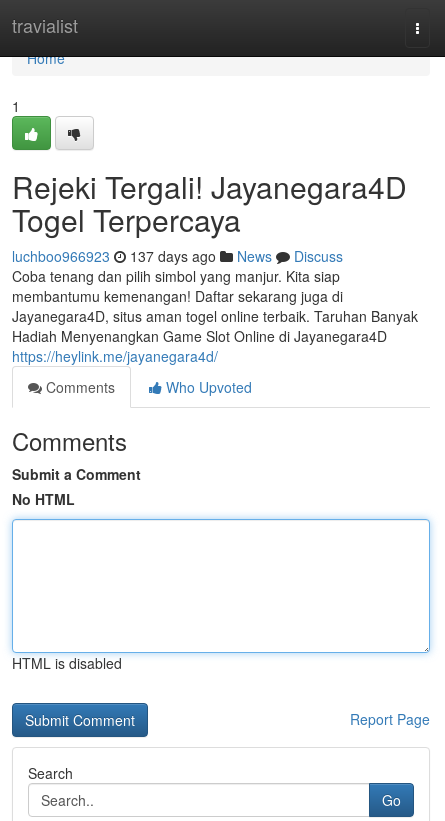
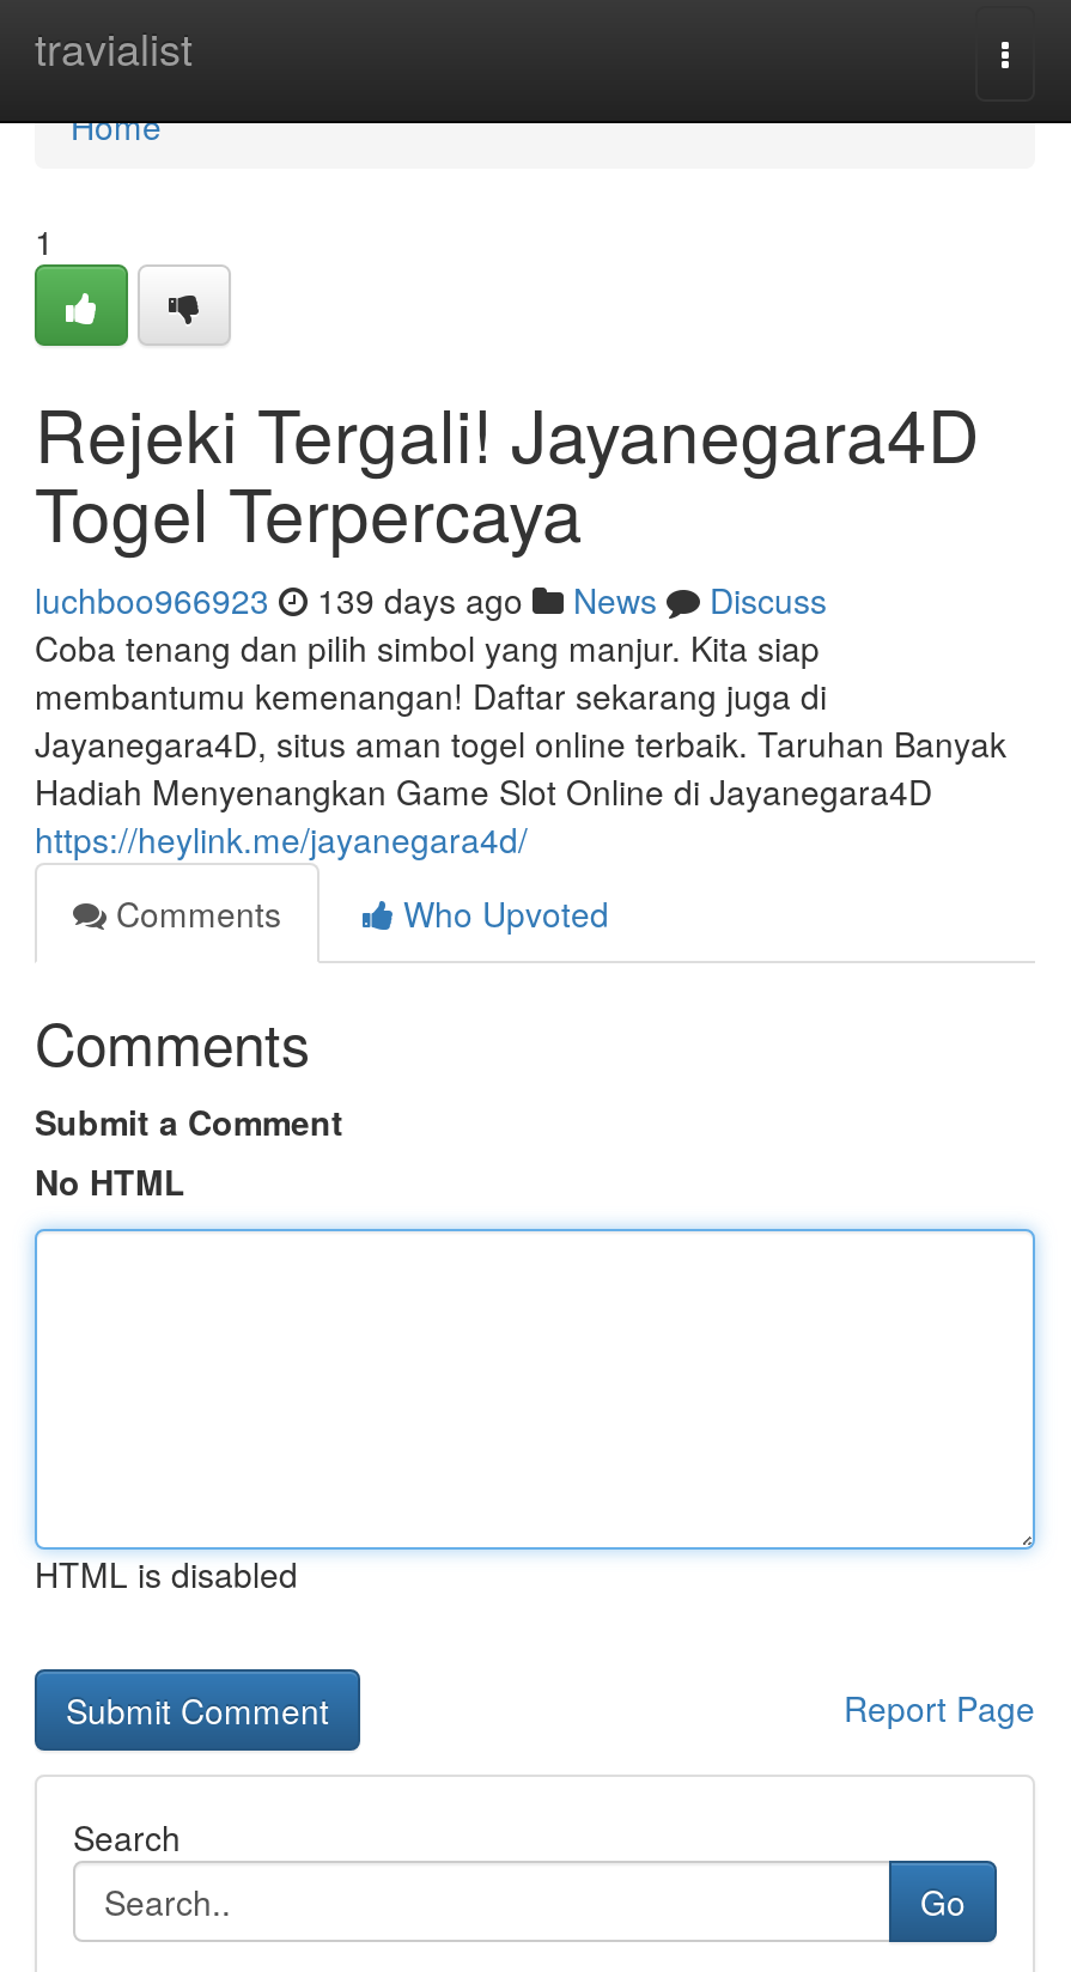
[12,246,343,266] luchboo966923 137 days ago News Discuss -> [35,576,827,623] luchboo966923 139 days ago News Discuss

